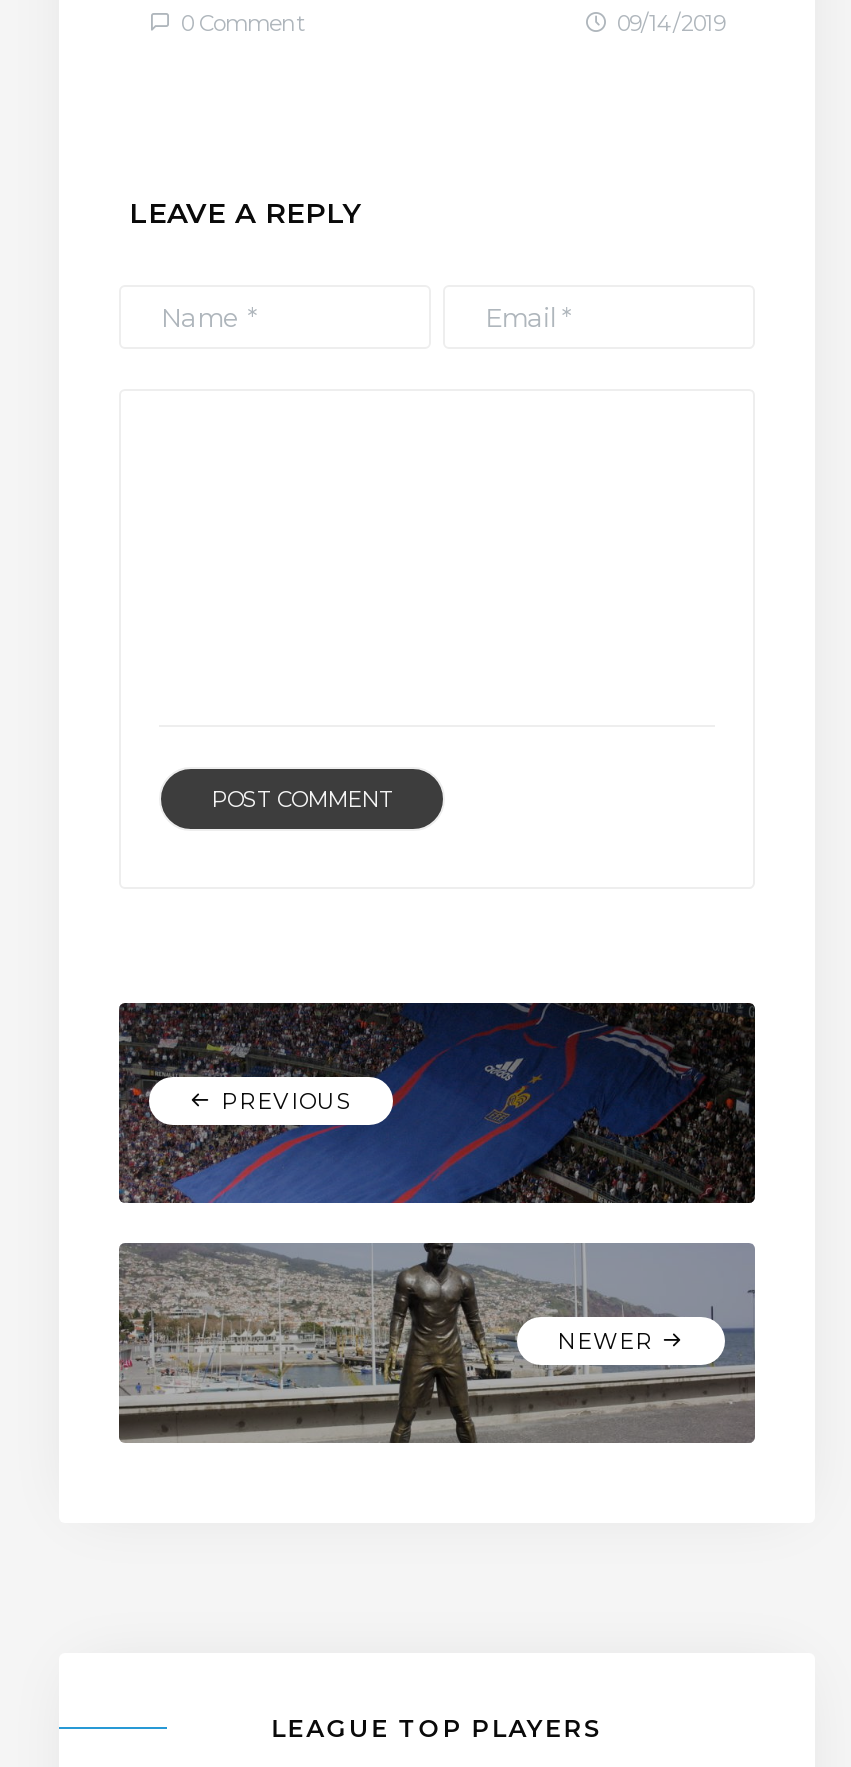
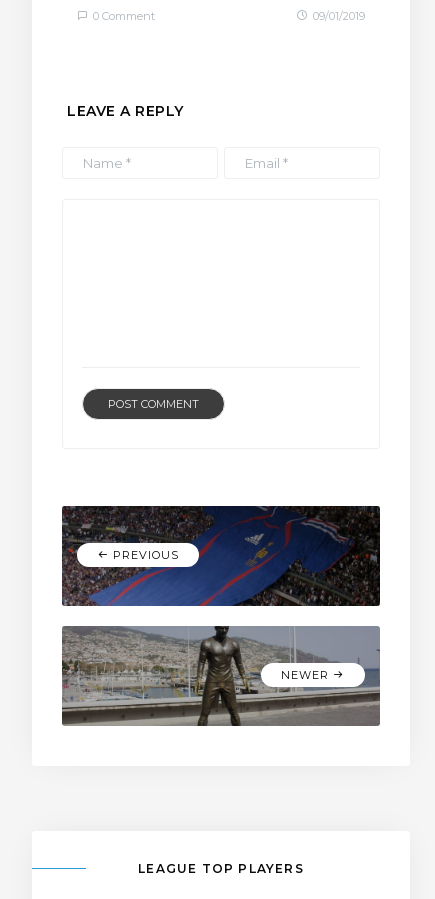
[617,9,725,37] 09/14/2019 -> [313,9,365,23] 09/01/2019

